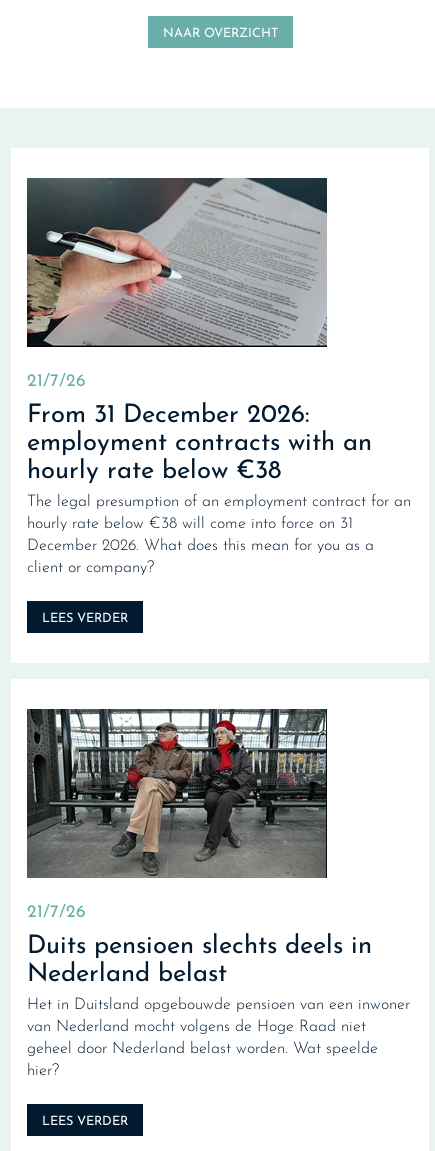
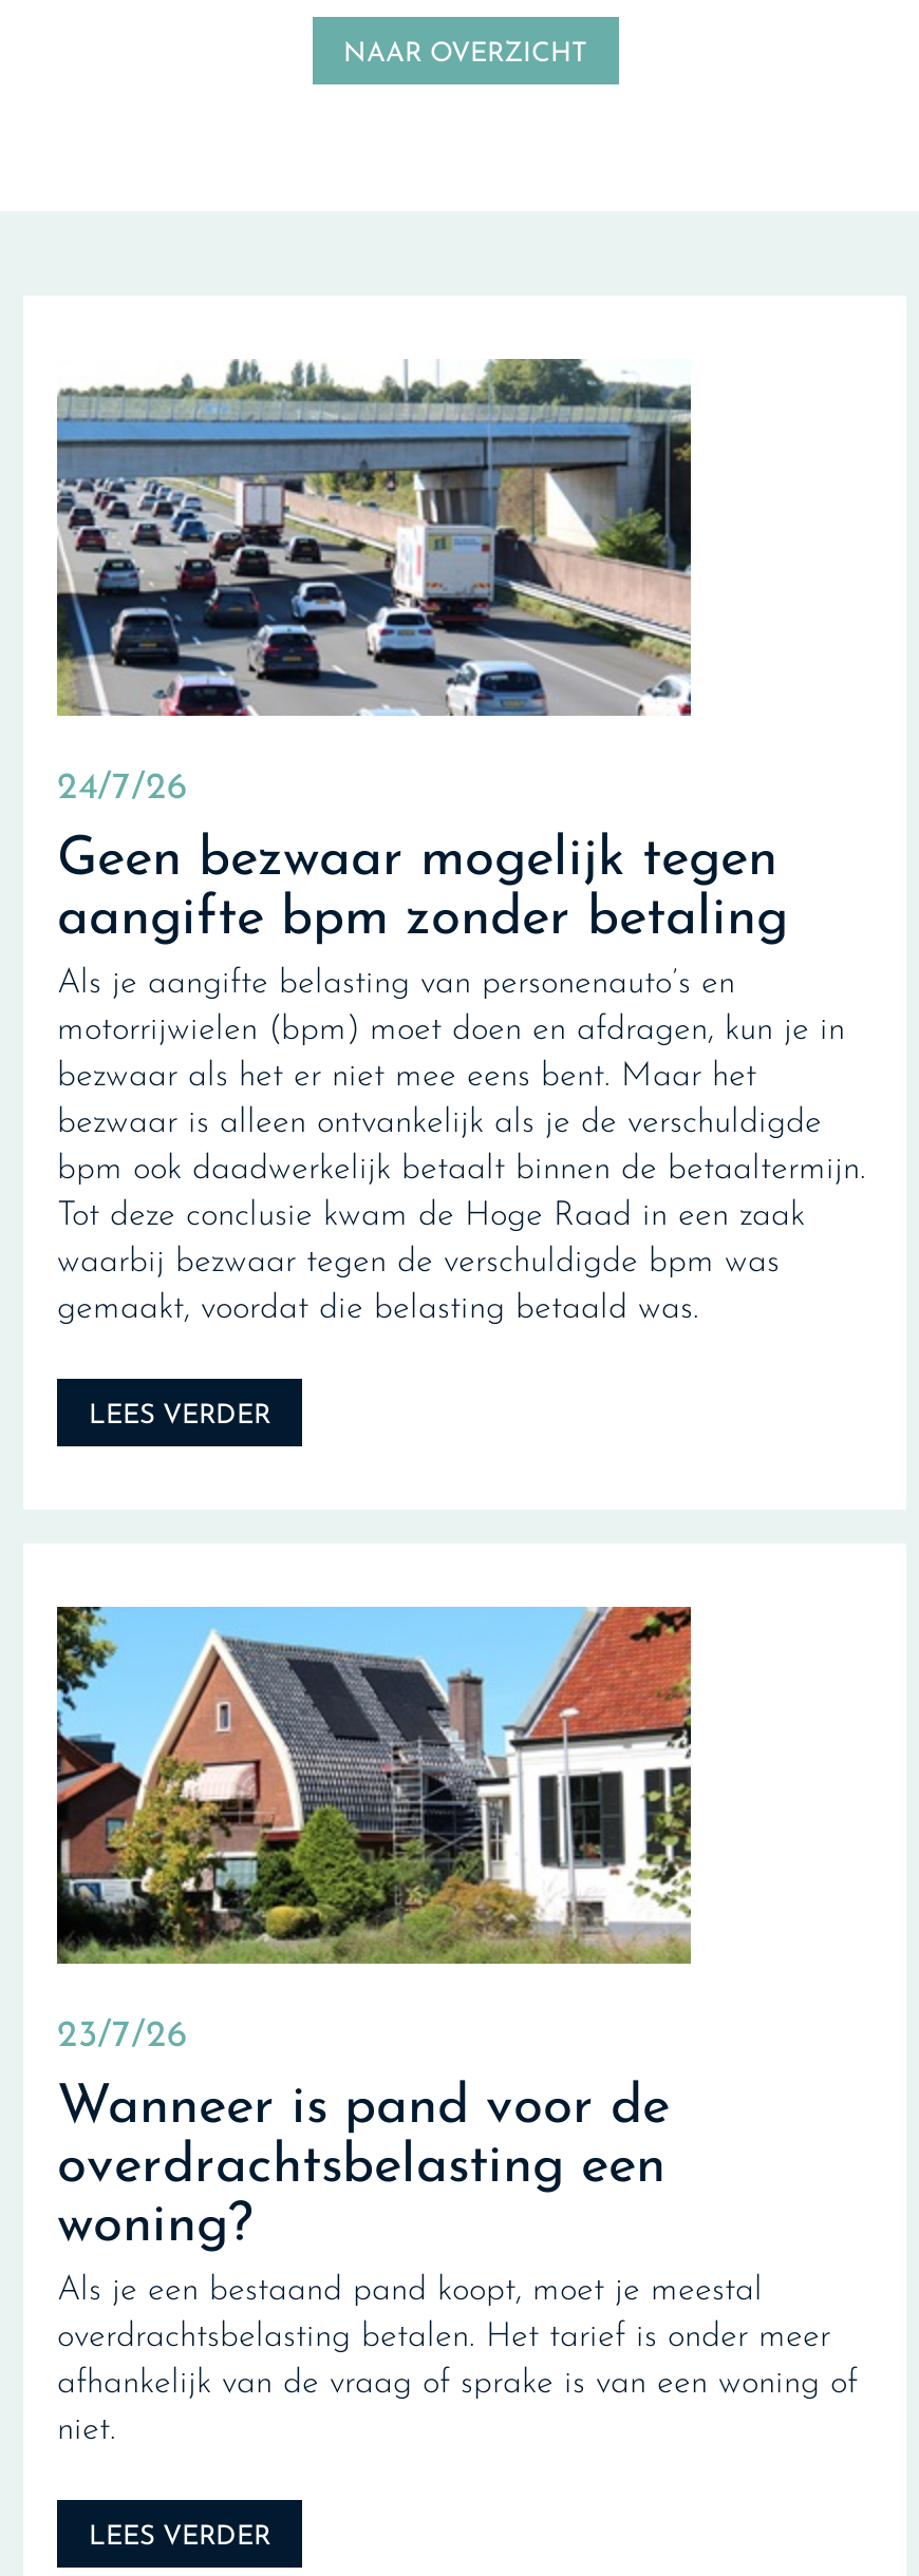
[26,177,327,390] [image] | 21/7/26 -> [55,359,693,807] [image] | 24/7/26
[27,403,411,576] From 31 December 2026: | employment contracts with an | hourly rate below €38 | The legal presumption of an employment contract for an | hourly rate below €38 will come into force on 31 | December 2026. What does this mean for you as a | client or company? -> [57,834,866,1326] Geen bezwaar mogelijk tegen | aangifte bpm zonder betaling | Als je aangifte belasting van personenauto’s en | motorrijwielen (bpm) moet doen en afdragen, kun je in | bezwaar als het er niet mee eens bent. Maar het | bezwaar is alleen ontvankelijk als je de verschuldigde | bpm ook daadwerkelijk betaalt binnen de betaaltermijn. | Tot deze conclusie kwam de Hoge Raad in een zaak | waarbij bezwaar tegen de verschuldigde bpm was | gemaakt, voordat die belasting betaald was.
[27,708,328,921] [image] | 21/7/26 -> [55,1605,693,2054] [image] | 23/7/26
[27,934,410,1079] Duits pensioen slechts deels in | Nederland belast | Het in Duitsland opgebouwde pensioen van een inwoner | van Nederland mocht volgens de Hoge Raad niet | geheel door Nederland belast worden. Wat speelde | hier? -> [57,2082,858,2447] Wanneer is pand voor de | overdrachtsbelasting een | woning? | Als je een bestaand pand koopt, moet je meestal | overdrachtsbelasting betalen. Het tarief is onder meer | afhankelijk van de vraag of sprake is van een woning of | niet.

